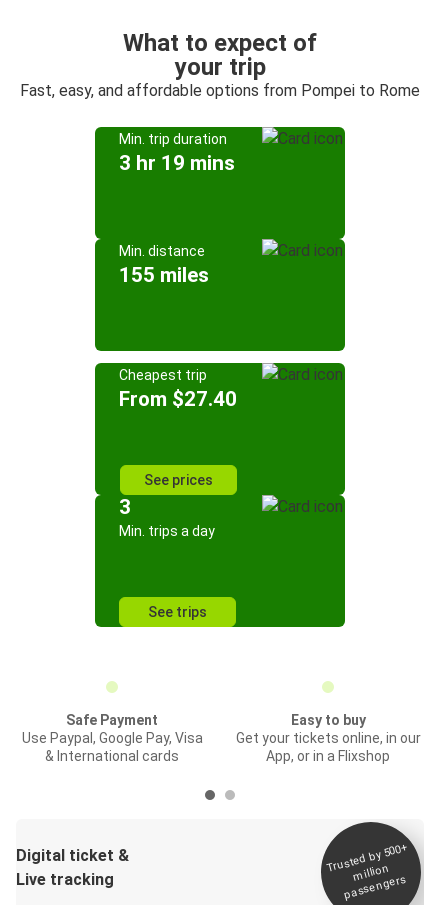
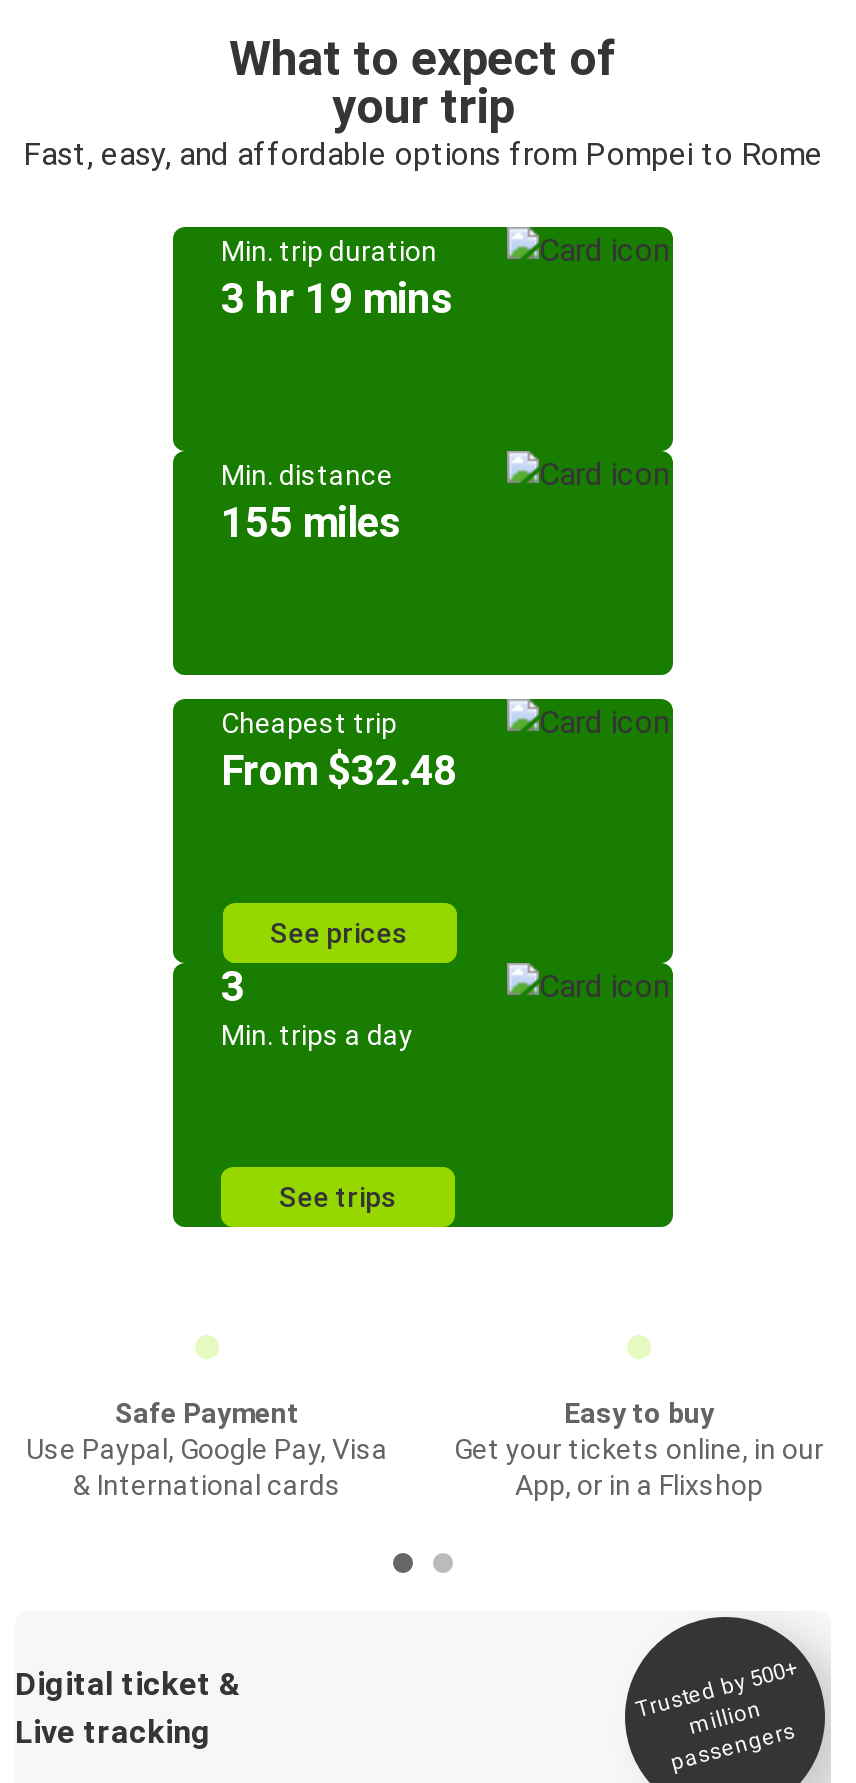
[119,387,237,411] From $27.40 -> [221,747,457,795] From $32.48

